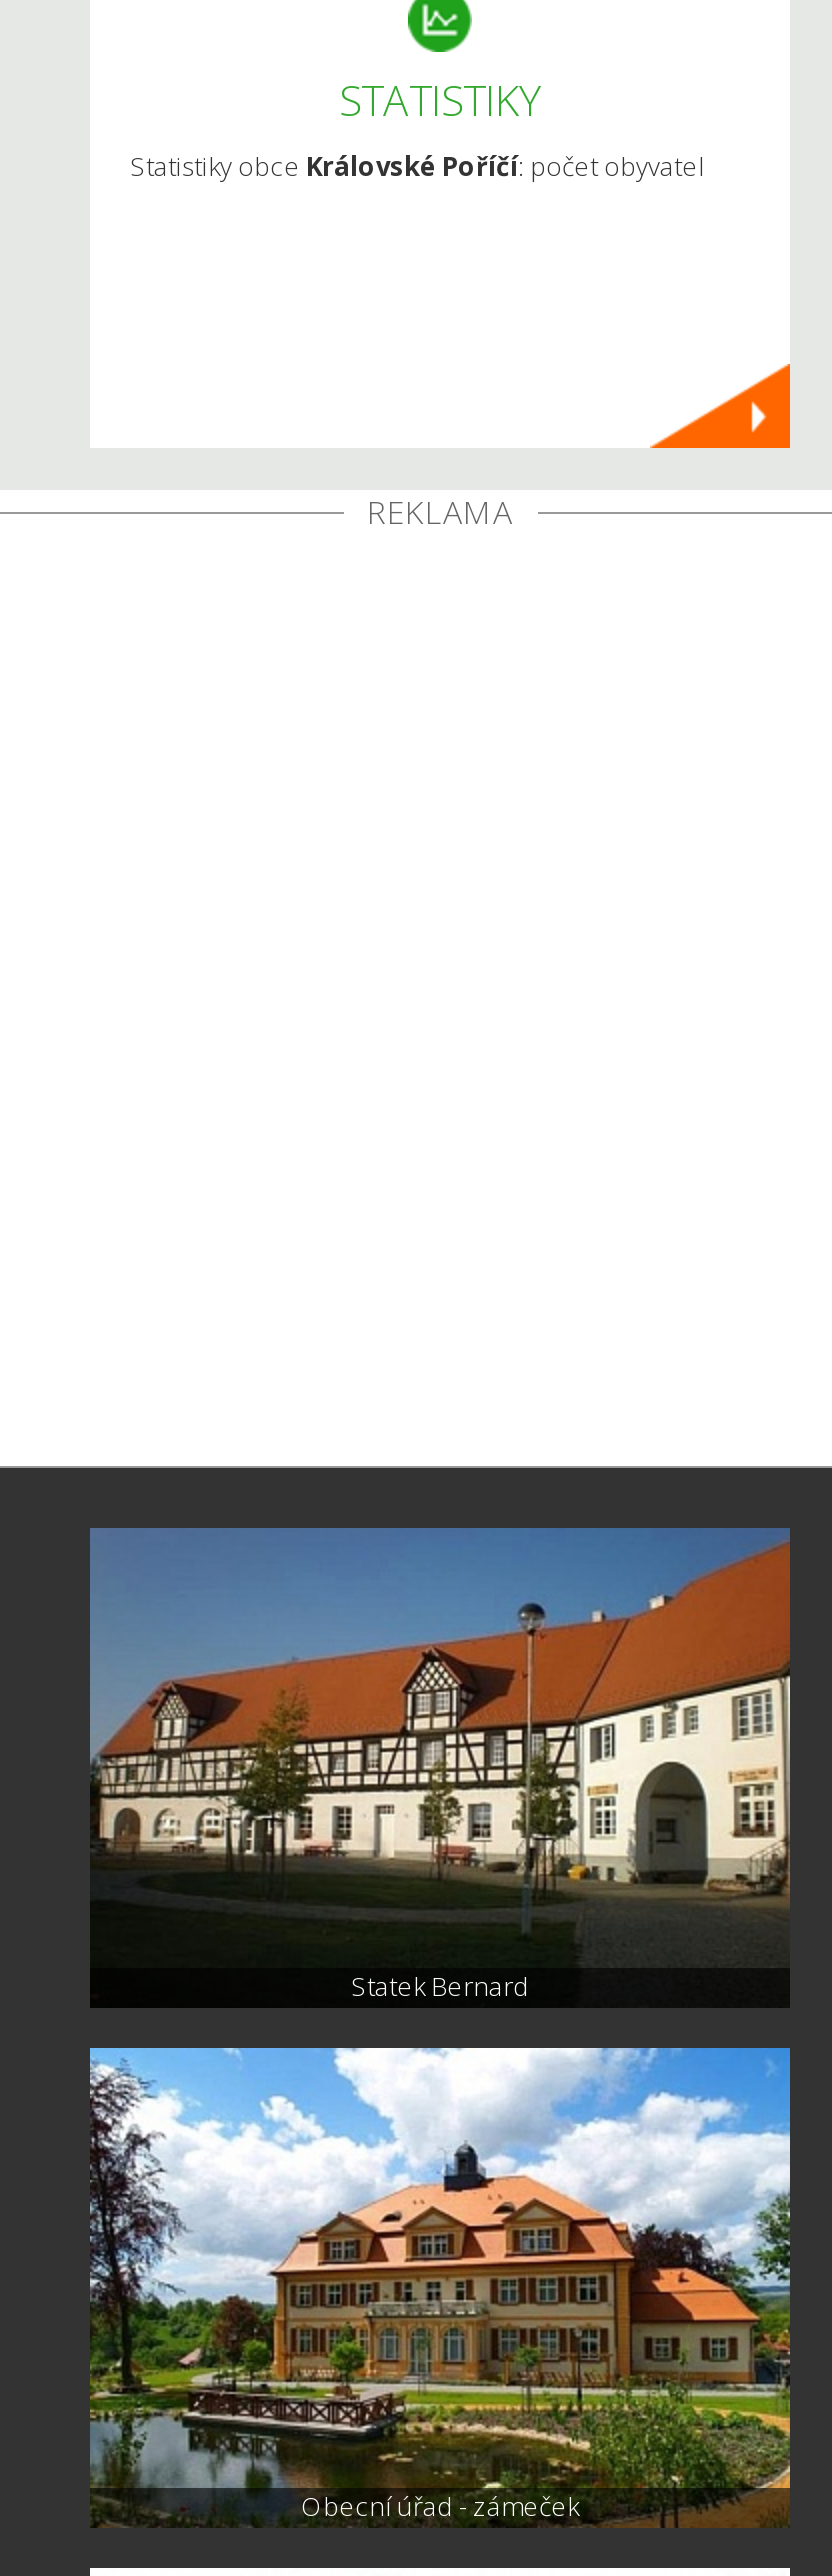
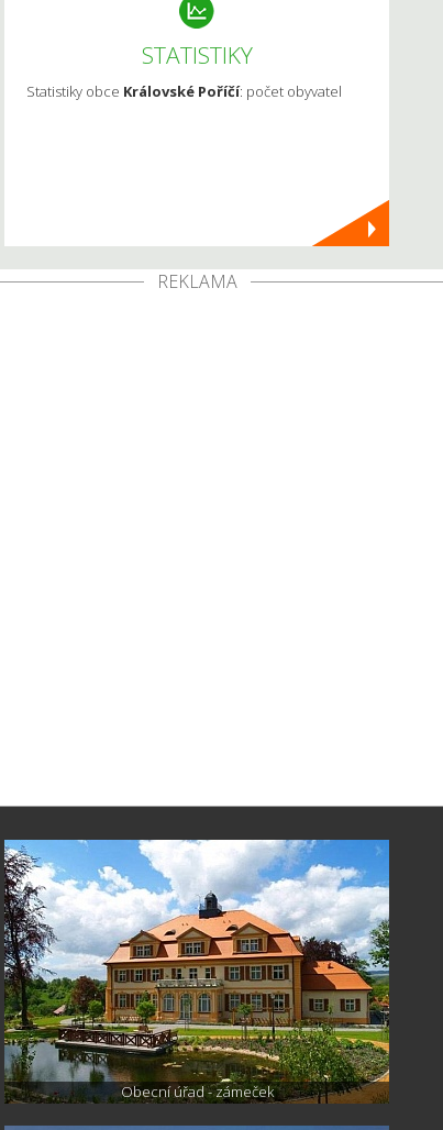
[88,1528,792,2008] [image] | Statek Bernard -> none

